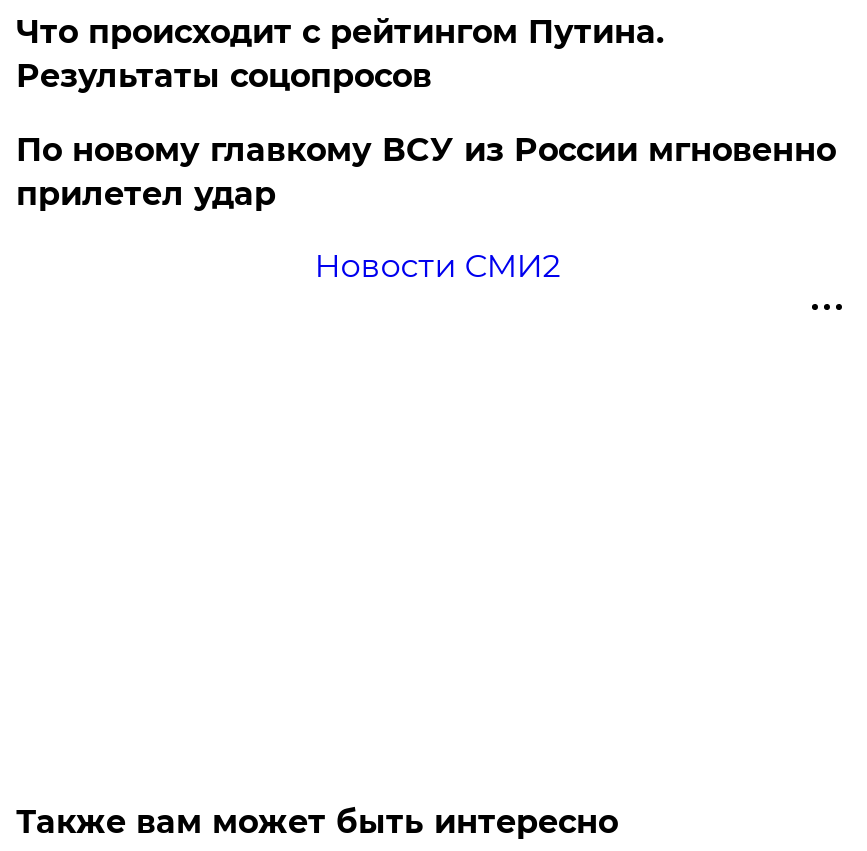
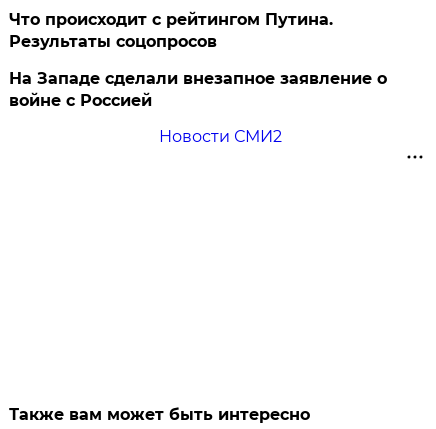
[16,131,836,213] По новому главкому ВСУ из России мгновенно | прилетел удар -> [9,69,387,110] На Западе сделали внезапное заявление о | войне с Россией

